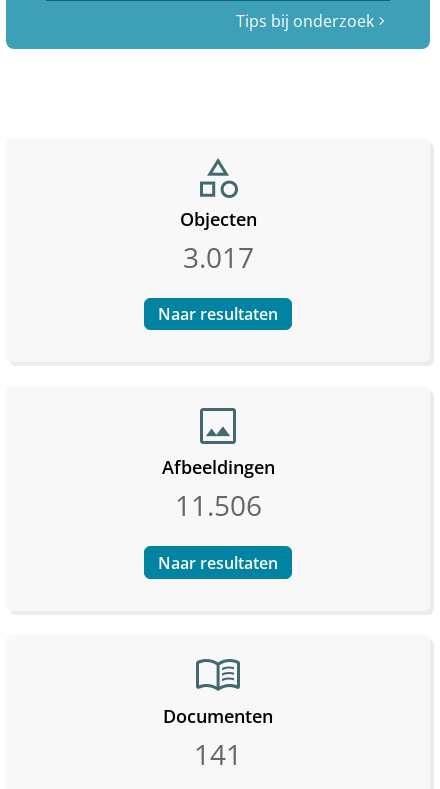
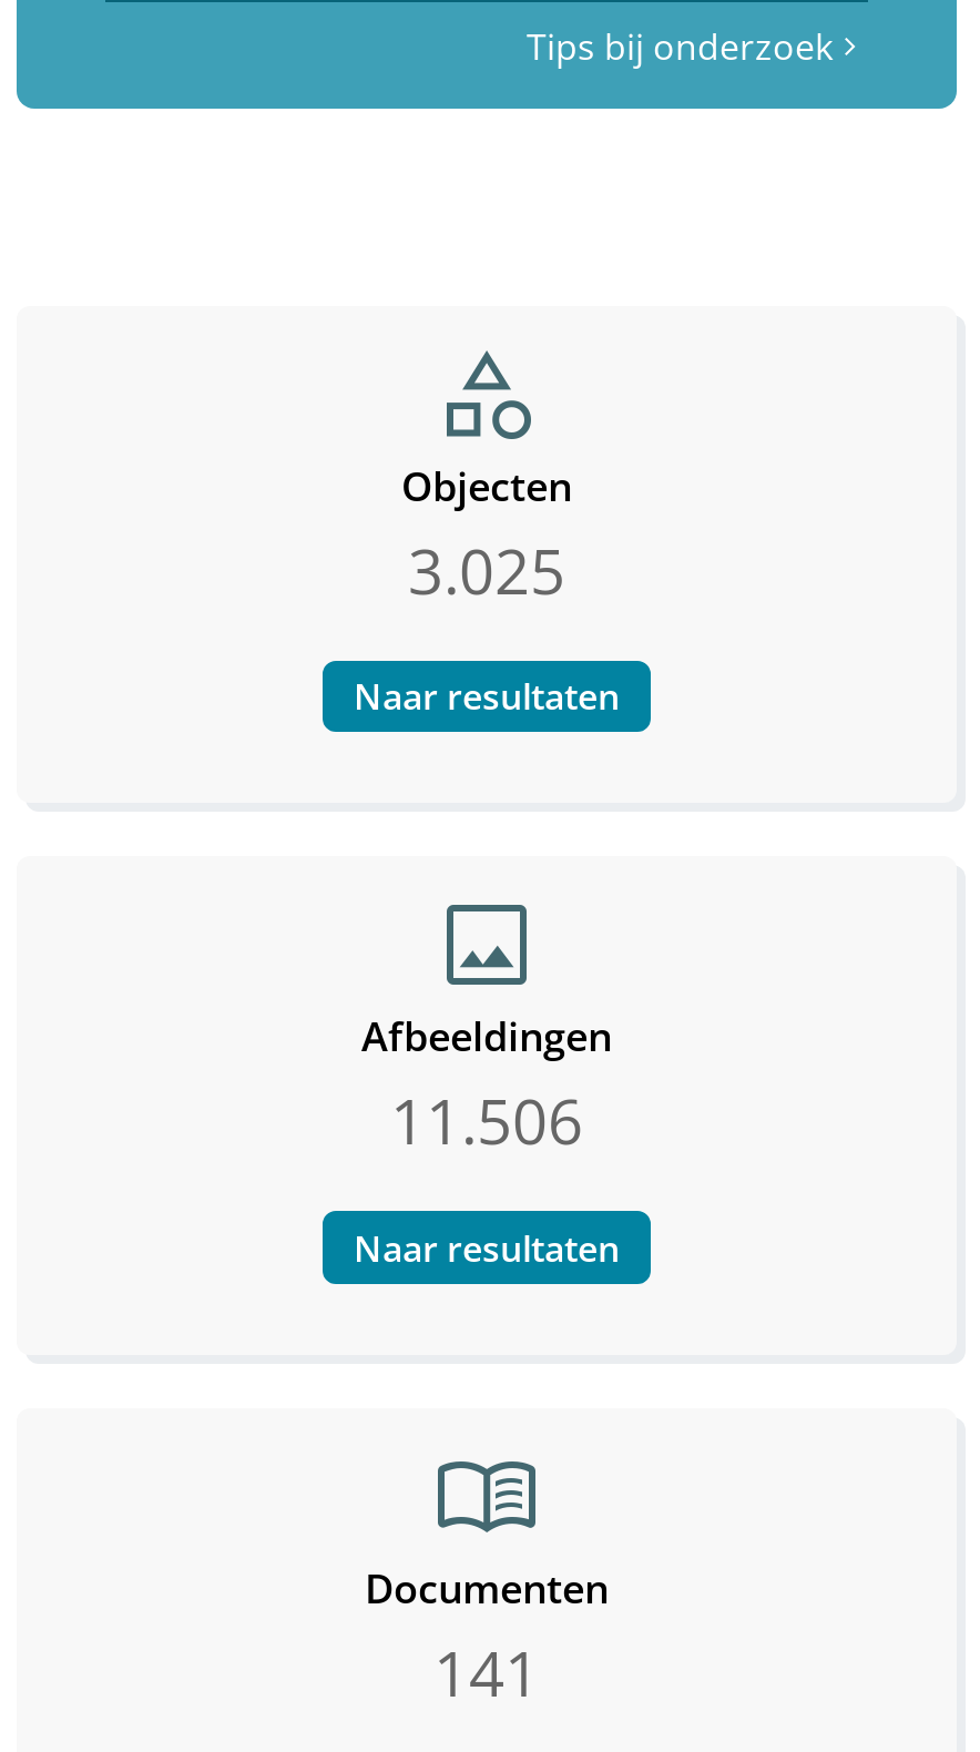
[182,238,253,276] 3.017 -> [408,528,565,612] 3.025

